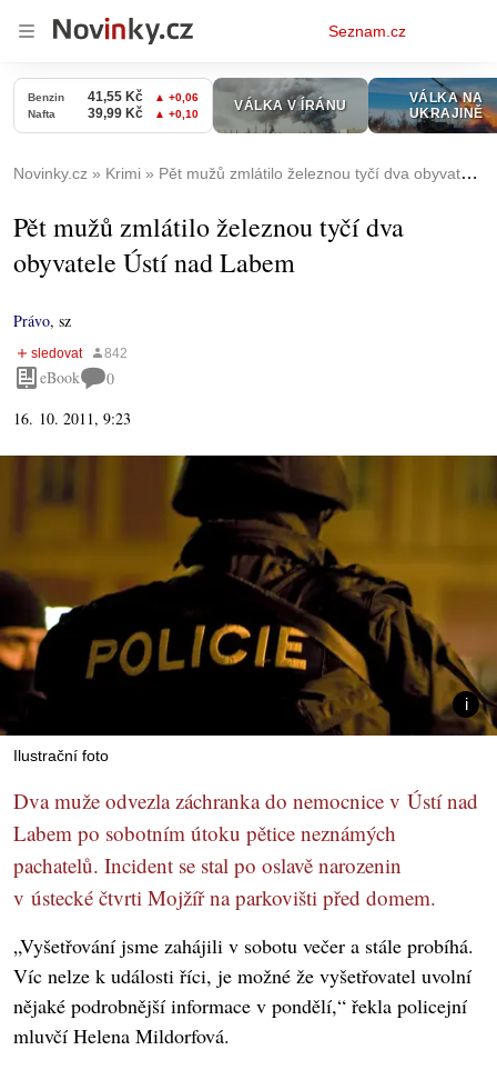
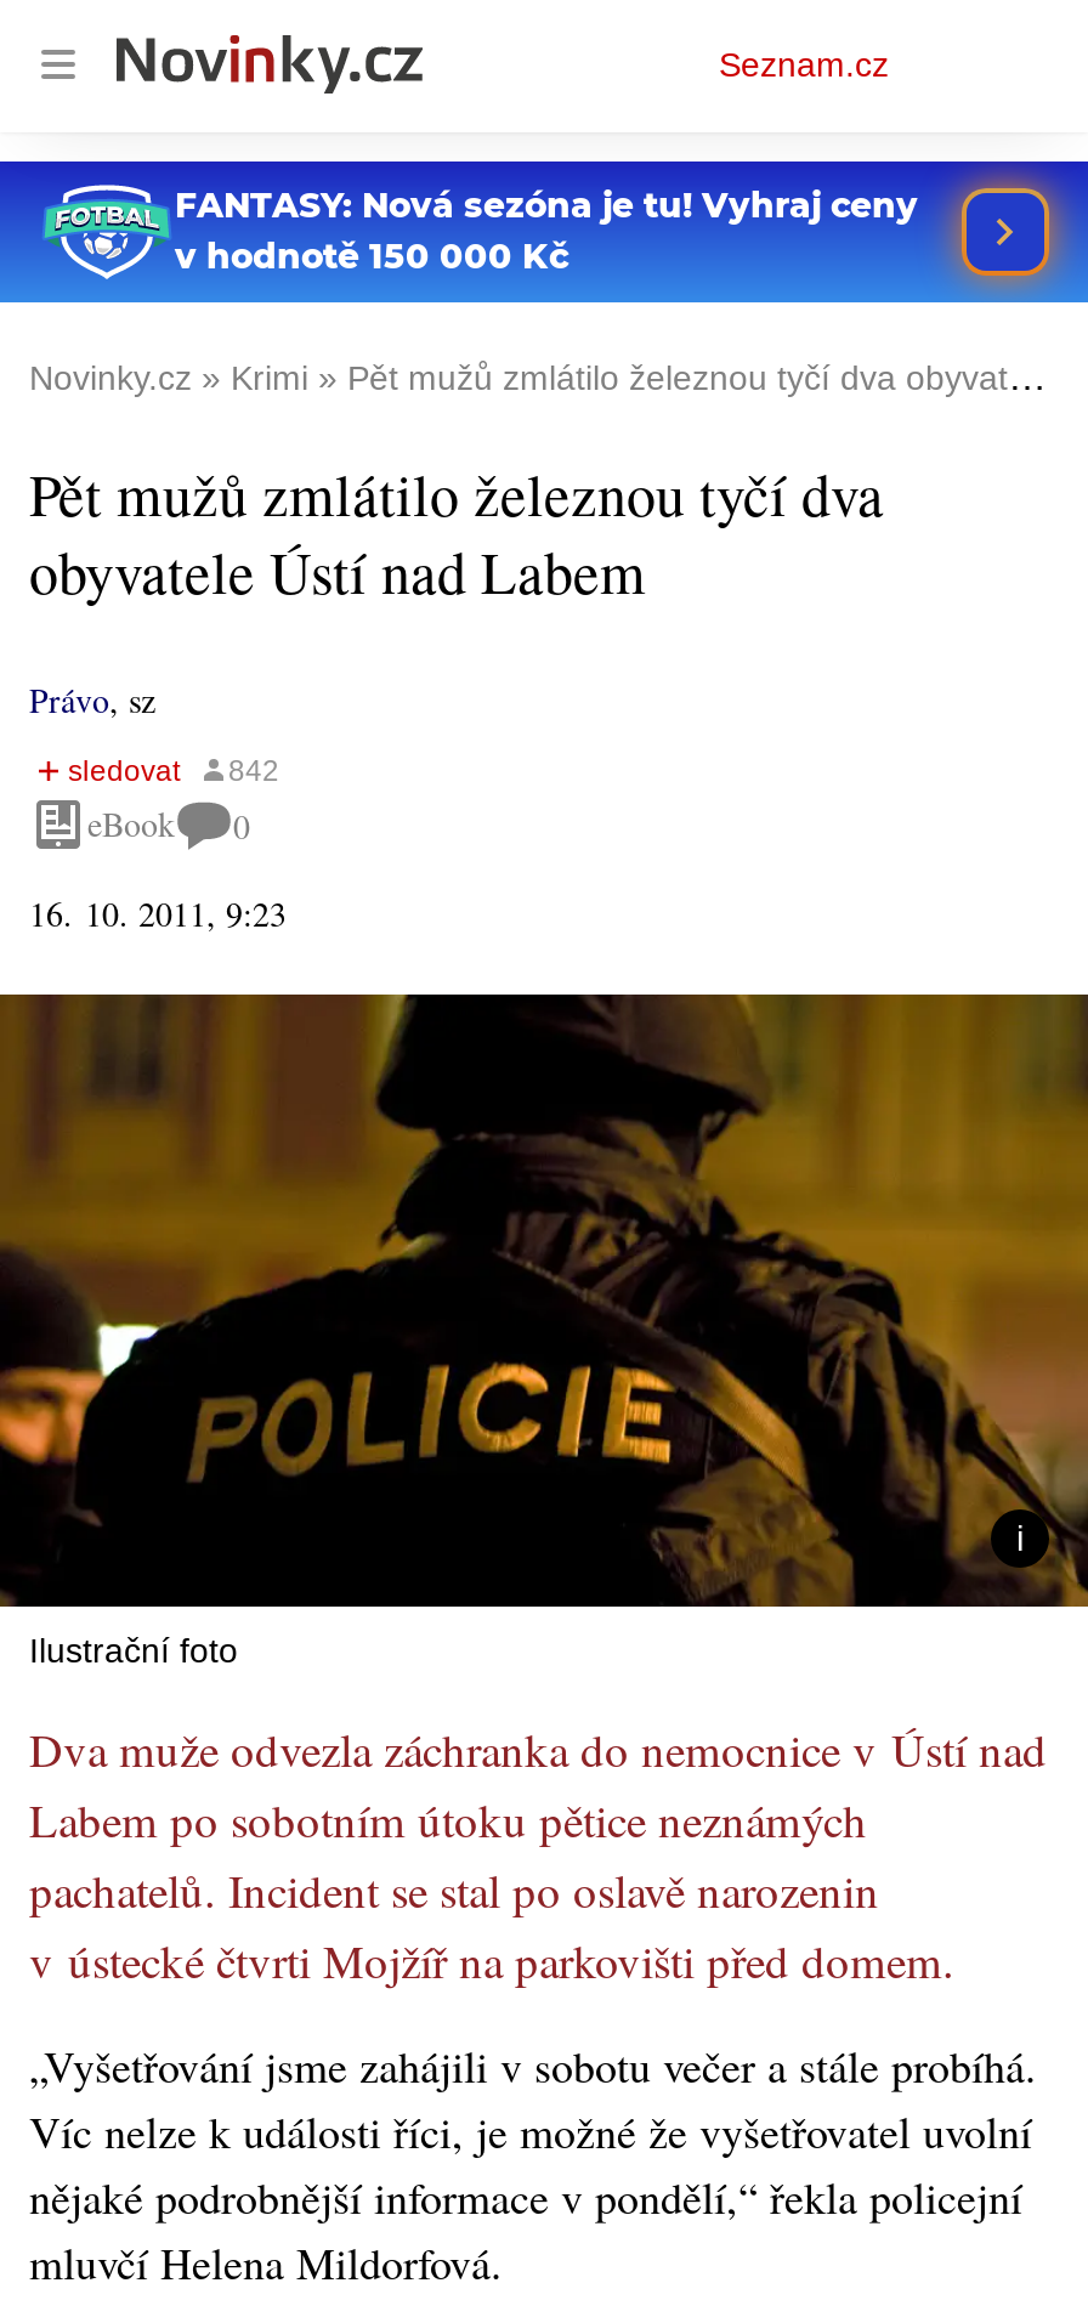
[3,76,494,139] [image] -> [7,159,1081,305] [image]

